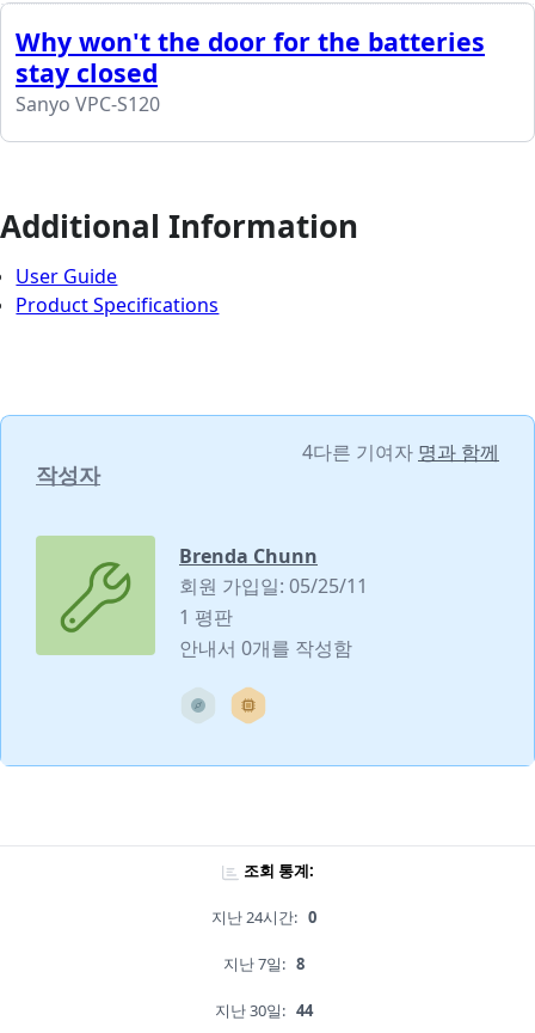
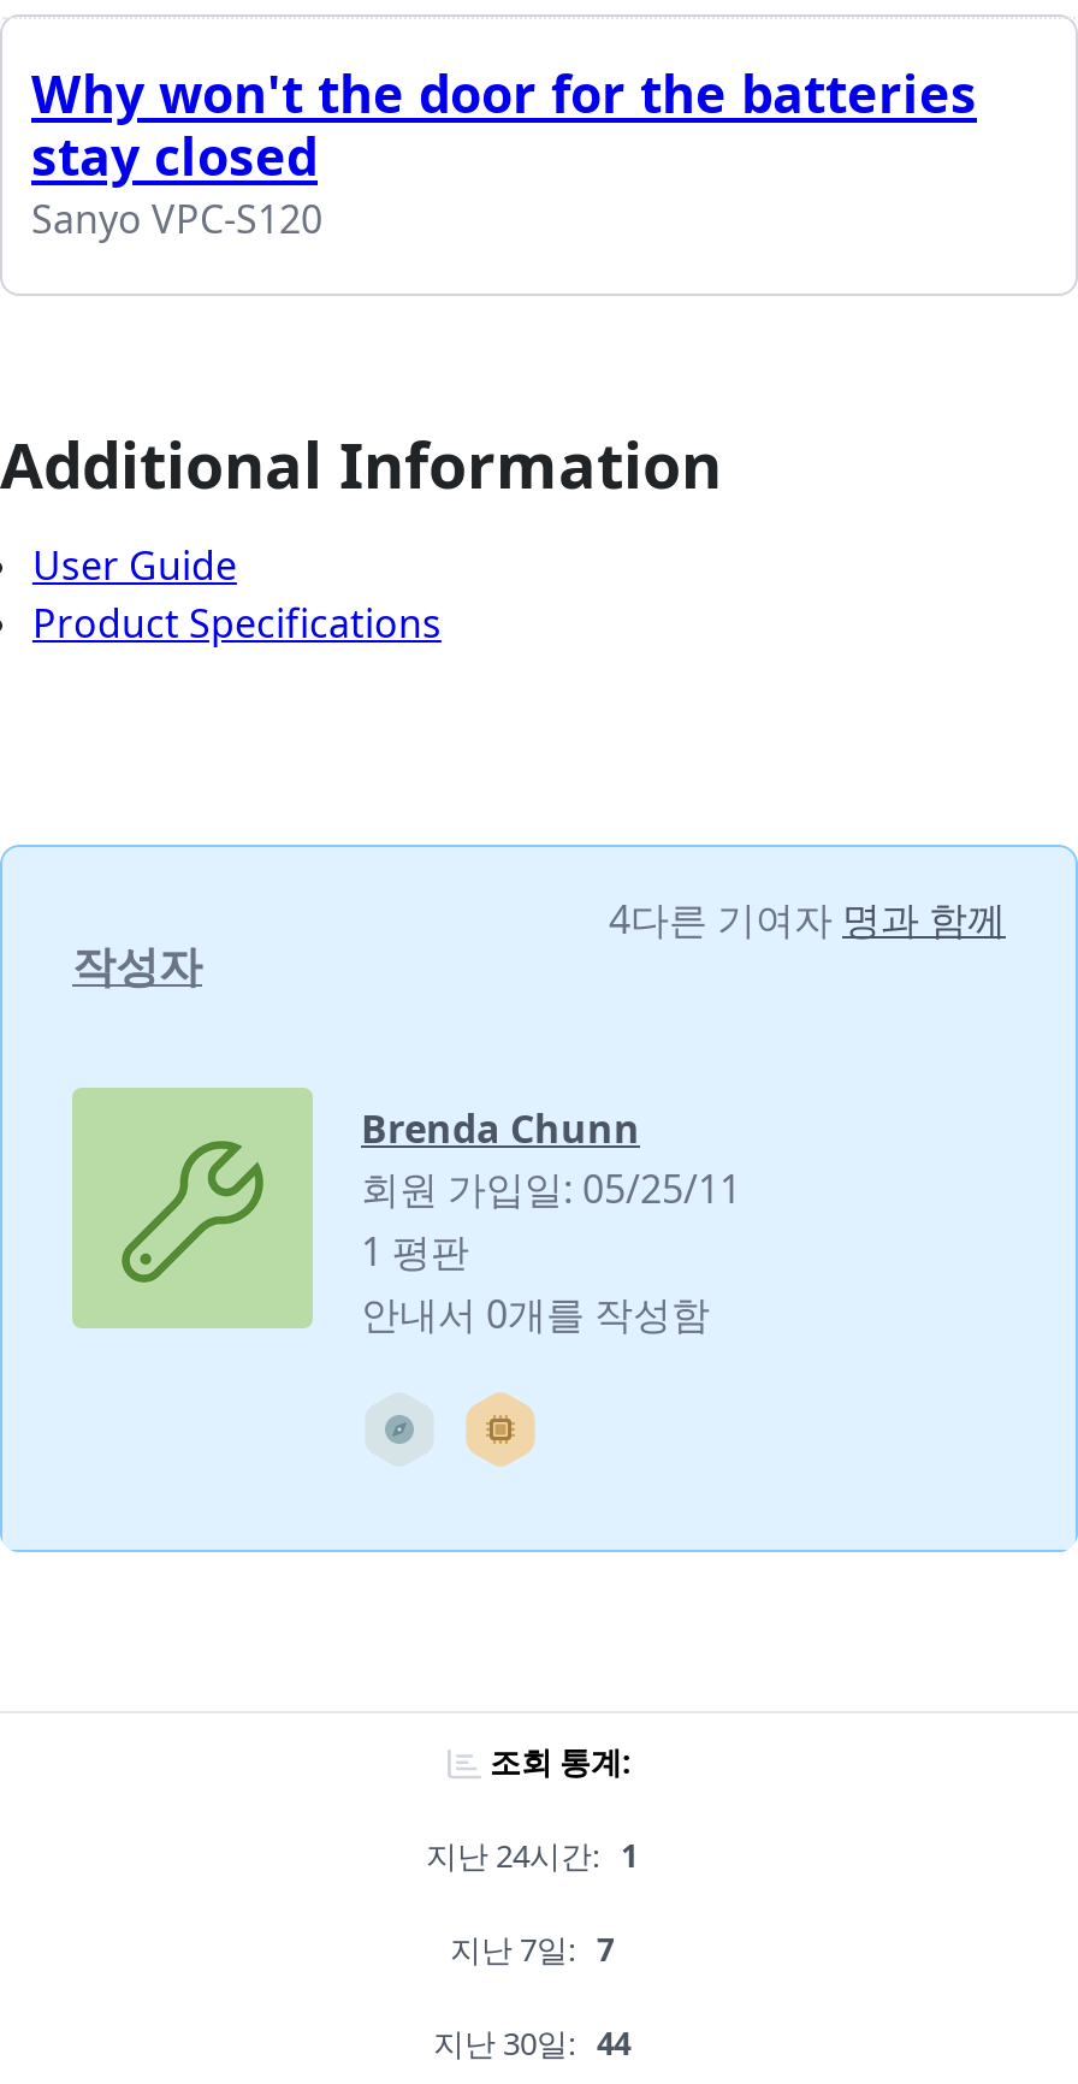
[211,907,316,928] 지난 24시간: 0 -> [426,1835,638,1878] 지난 24시간: 1
[223,953,305,975] 지난 7일: 8 -> [450,1929,614,1972] 지난 7일: 7

